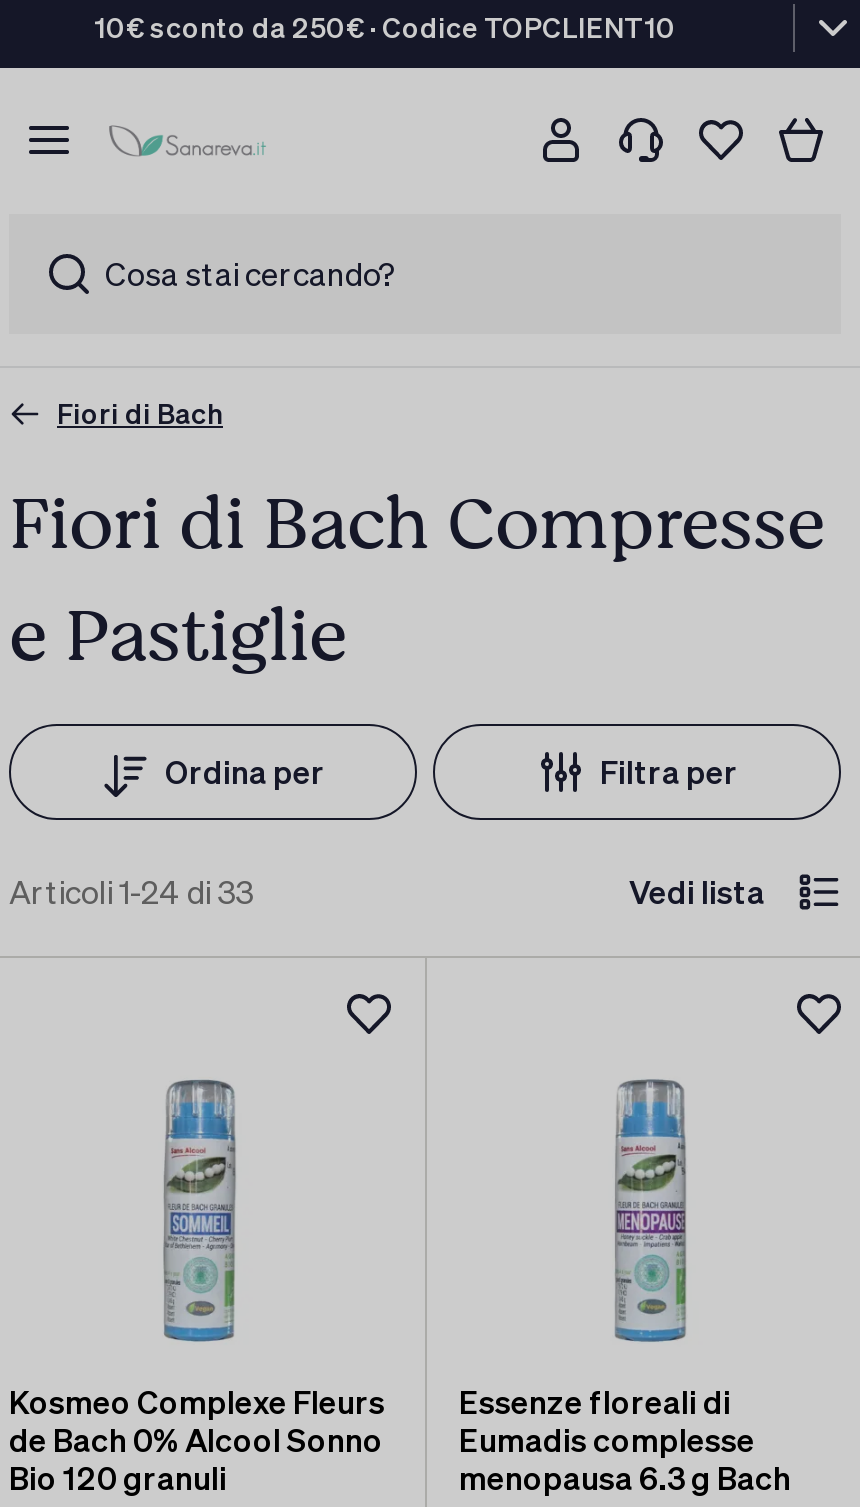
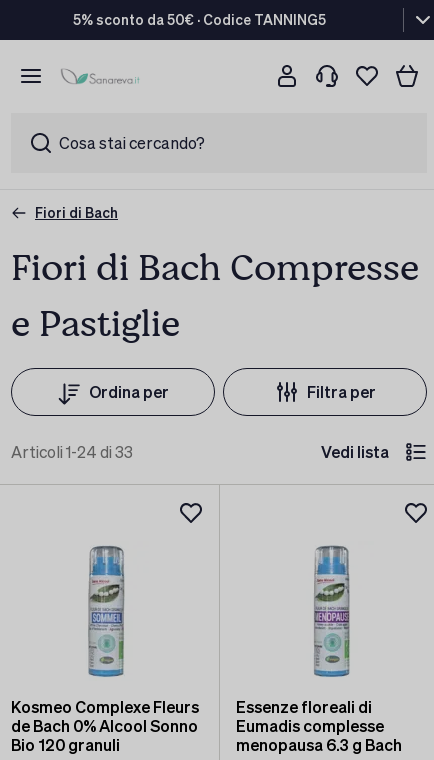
[94,10,676,44] 10€ sconto da 250€ · Codice TOPCLIENT10 -> [72,11,325,28] 5% sconto da 50€ · Codice TANNING5

